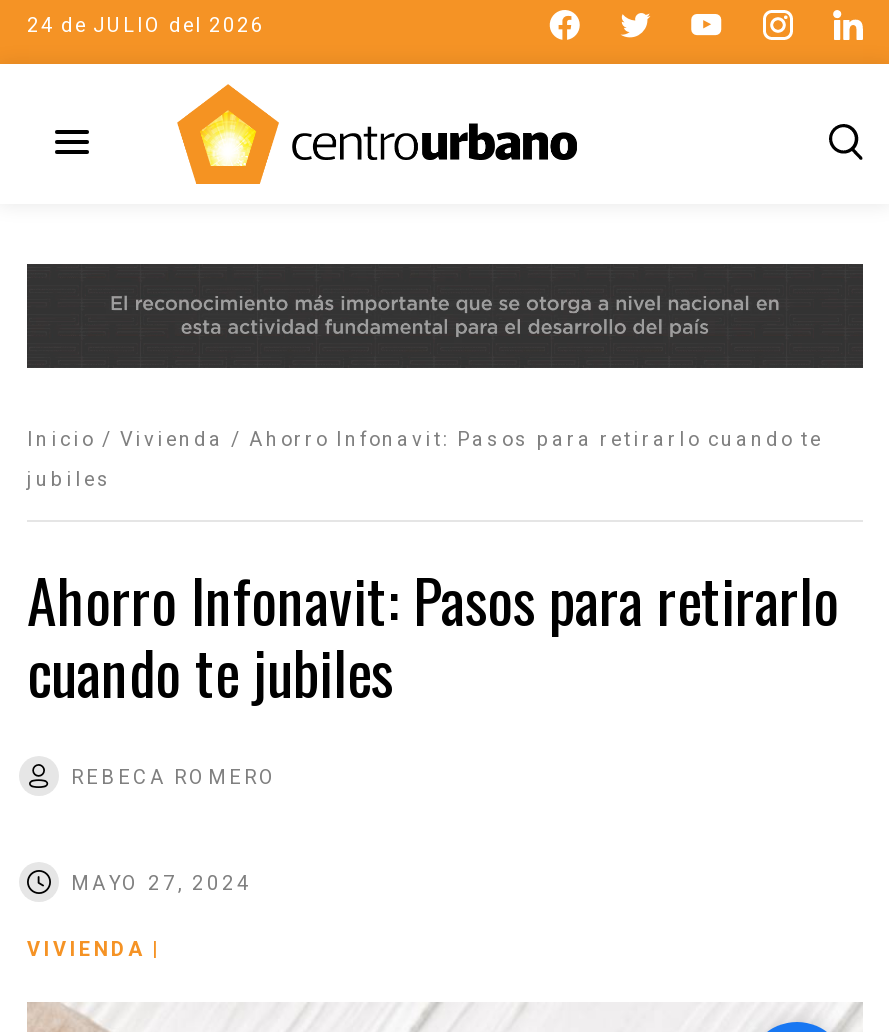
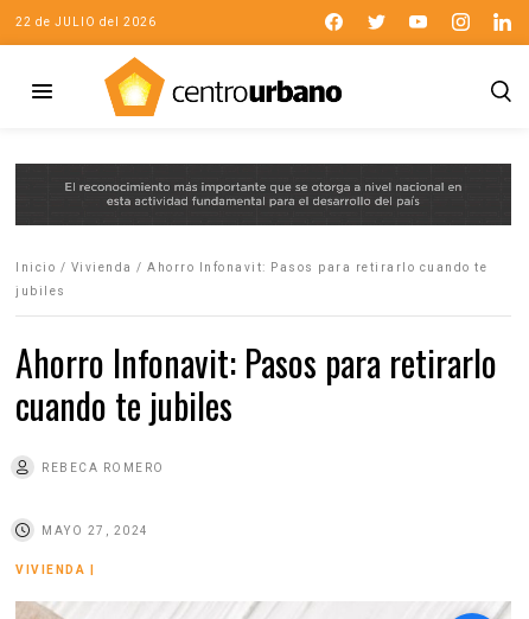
[27,13,265,35] 24 de JULIO del 2026 -> [15,15,157,28] 22 de JULIO del 2026

